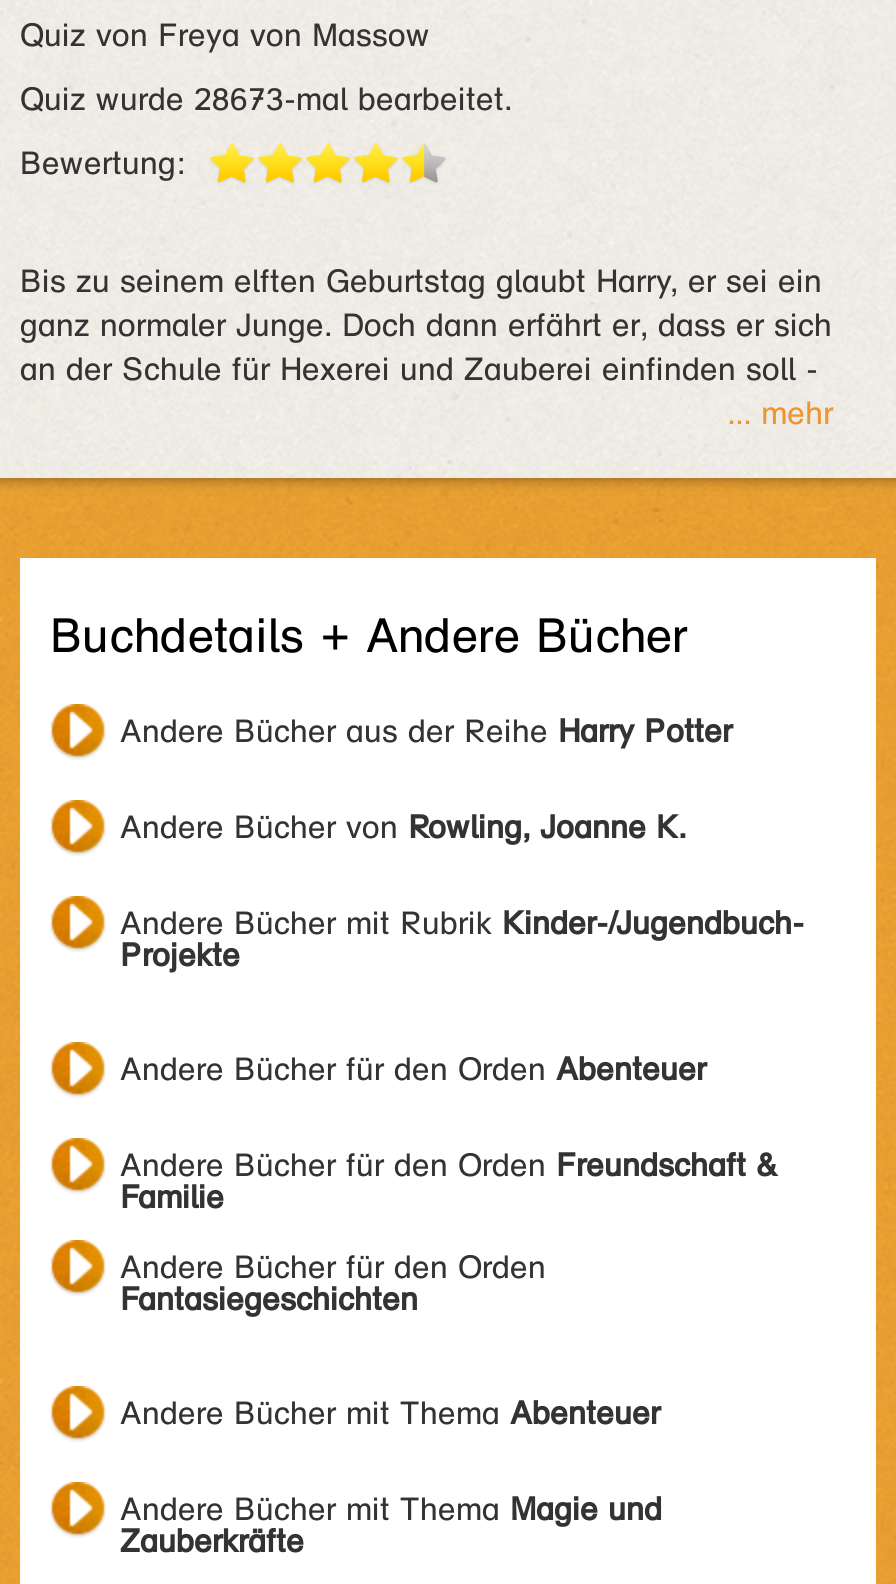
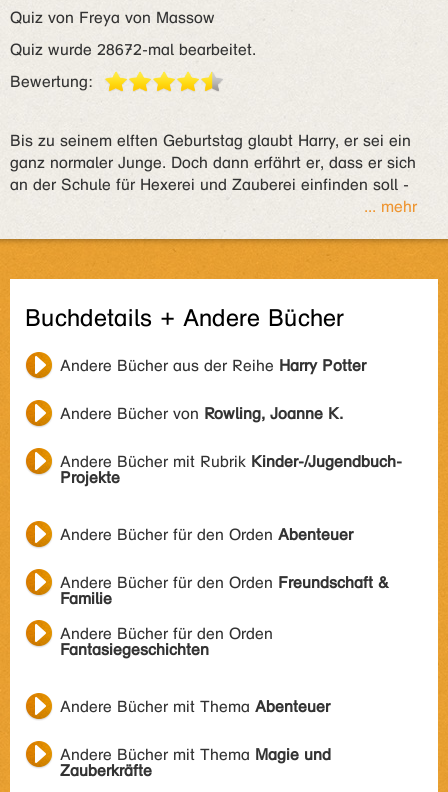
[20,80,512,118] Quiz wurde 28673-mal bearbeitet. -> [10,40,256,59] Quiz wurde 28672-mal bearbeitet.

